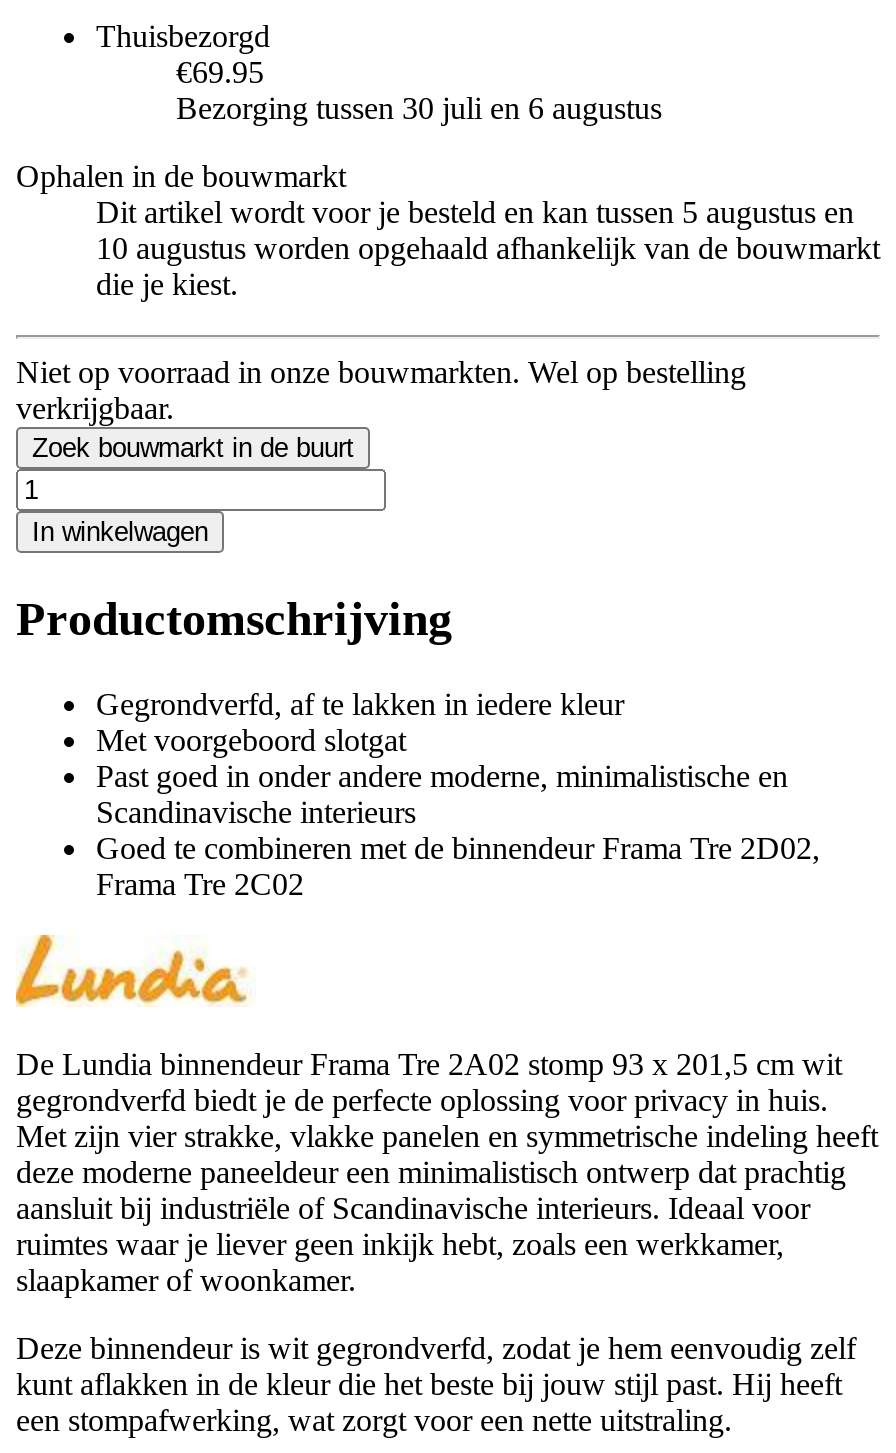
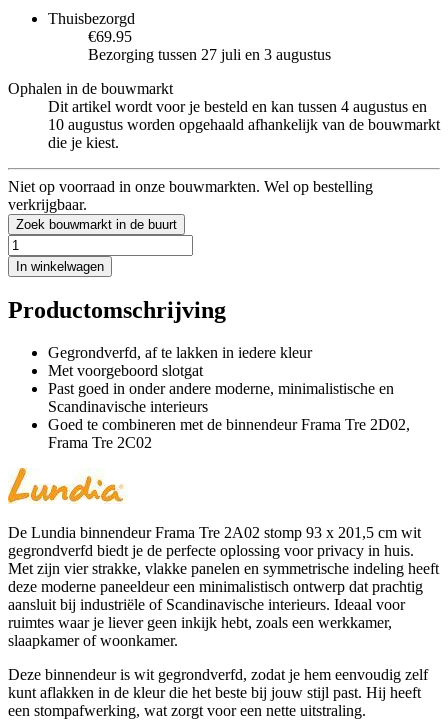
[176,91,662,125] Bezorging tussen 30 juli en 6 augustus -> [88,46,331,63] Bezorging tussen 27 juli en 3 augustus
[96,195,854,229] Dit artikel wordt voor je besteld en kan tussen 5 augustus en -> [48,98,427,115] Dit artikel wordt voor je besteld en kan tussen 4 augustus en

